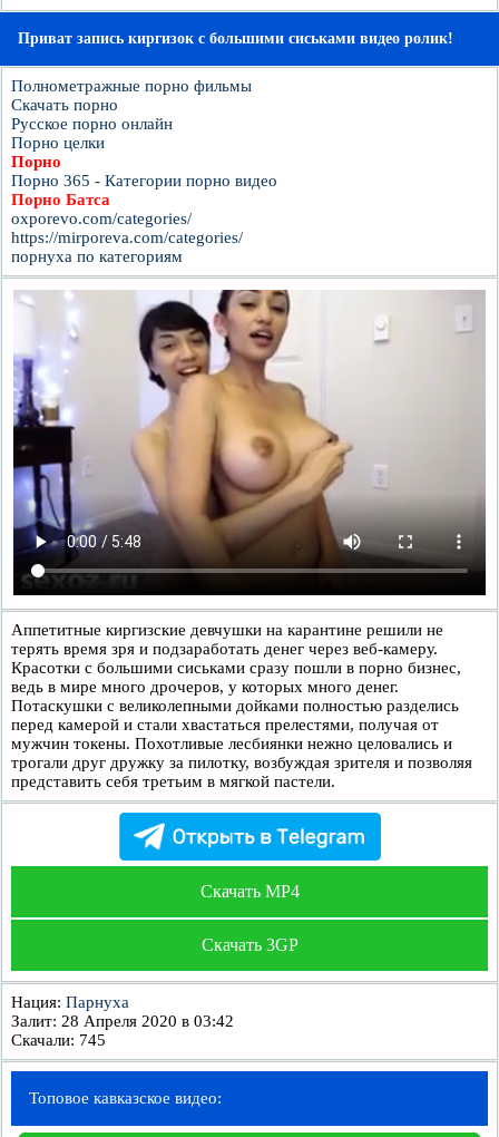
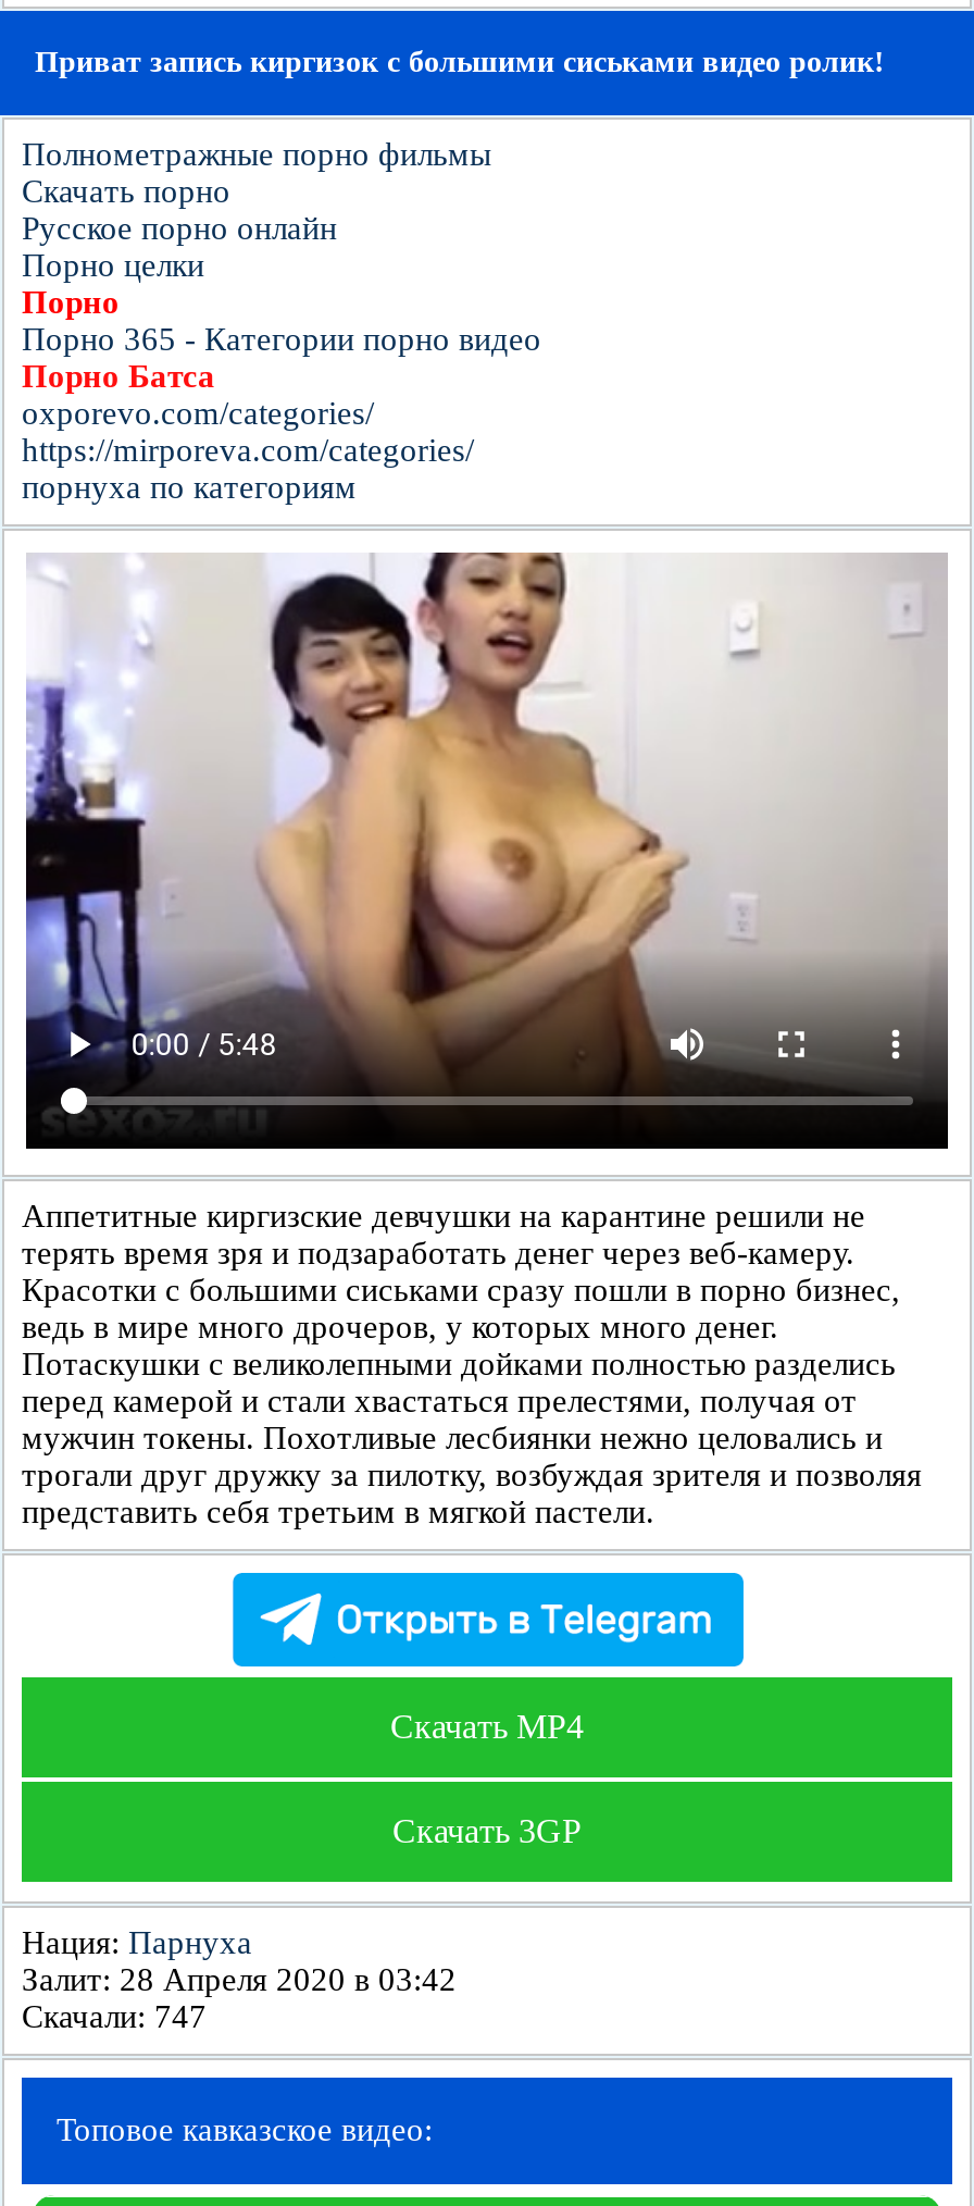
[11,1031,106,1049] Скачали: 745 -> [22,1999,207,2033] Скачали: 747

